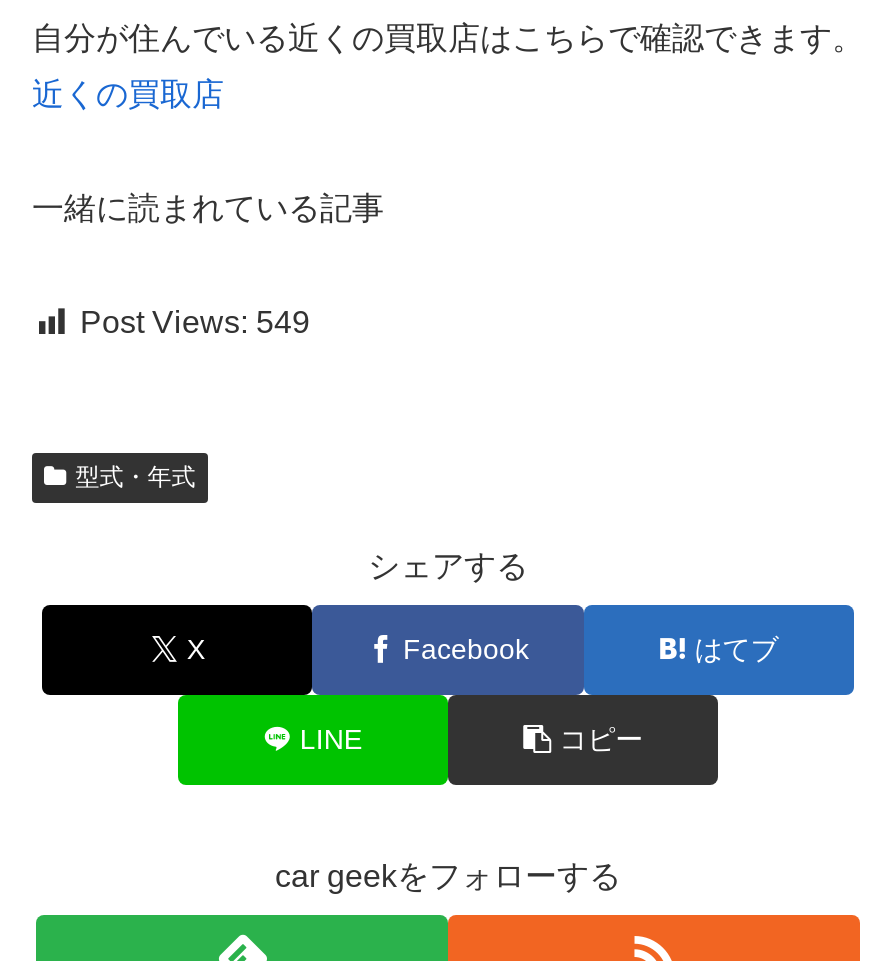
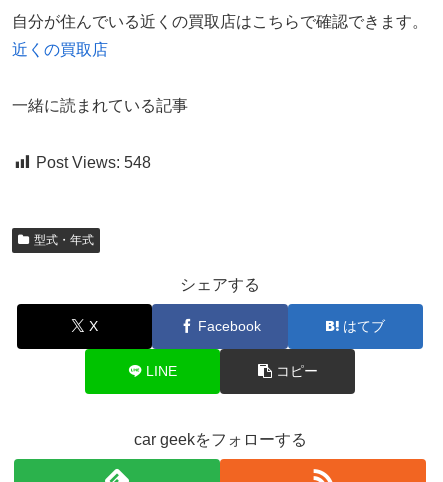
[80,305,310,339] Post Views: 549 -> [36,154,151,171] Post Views: 548

